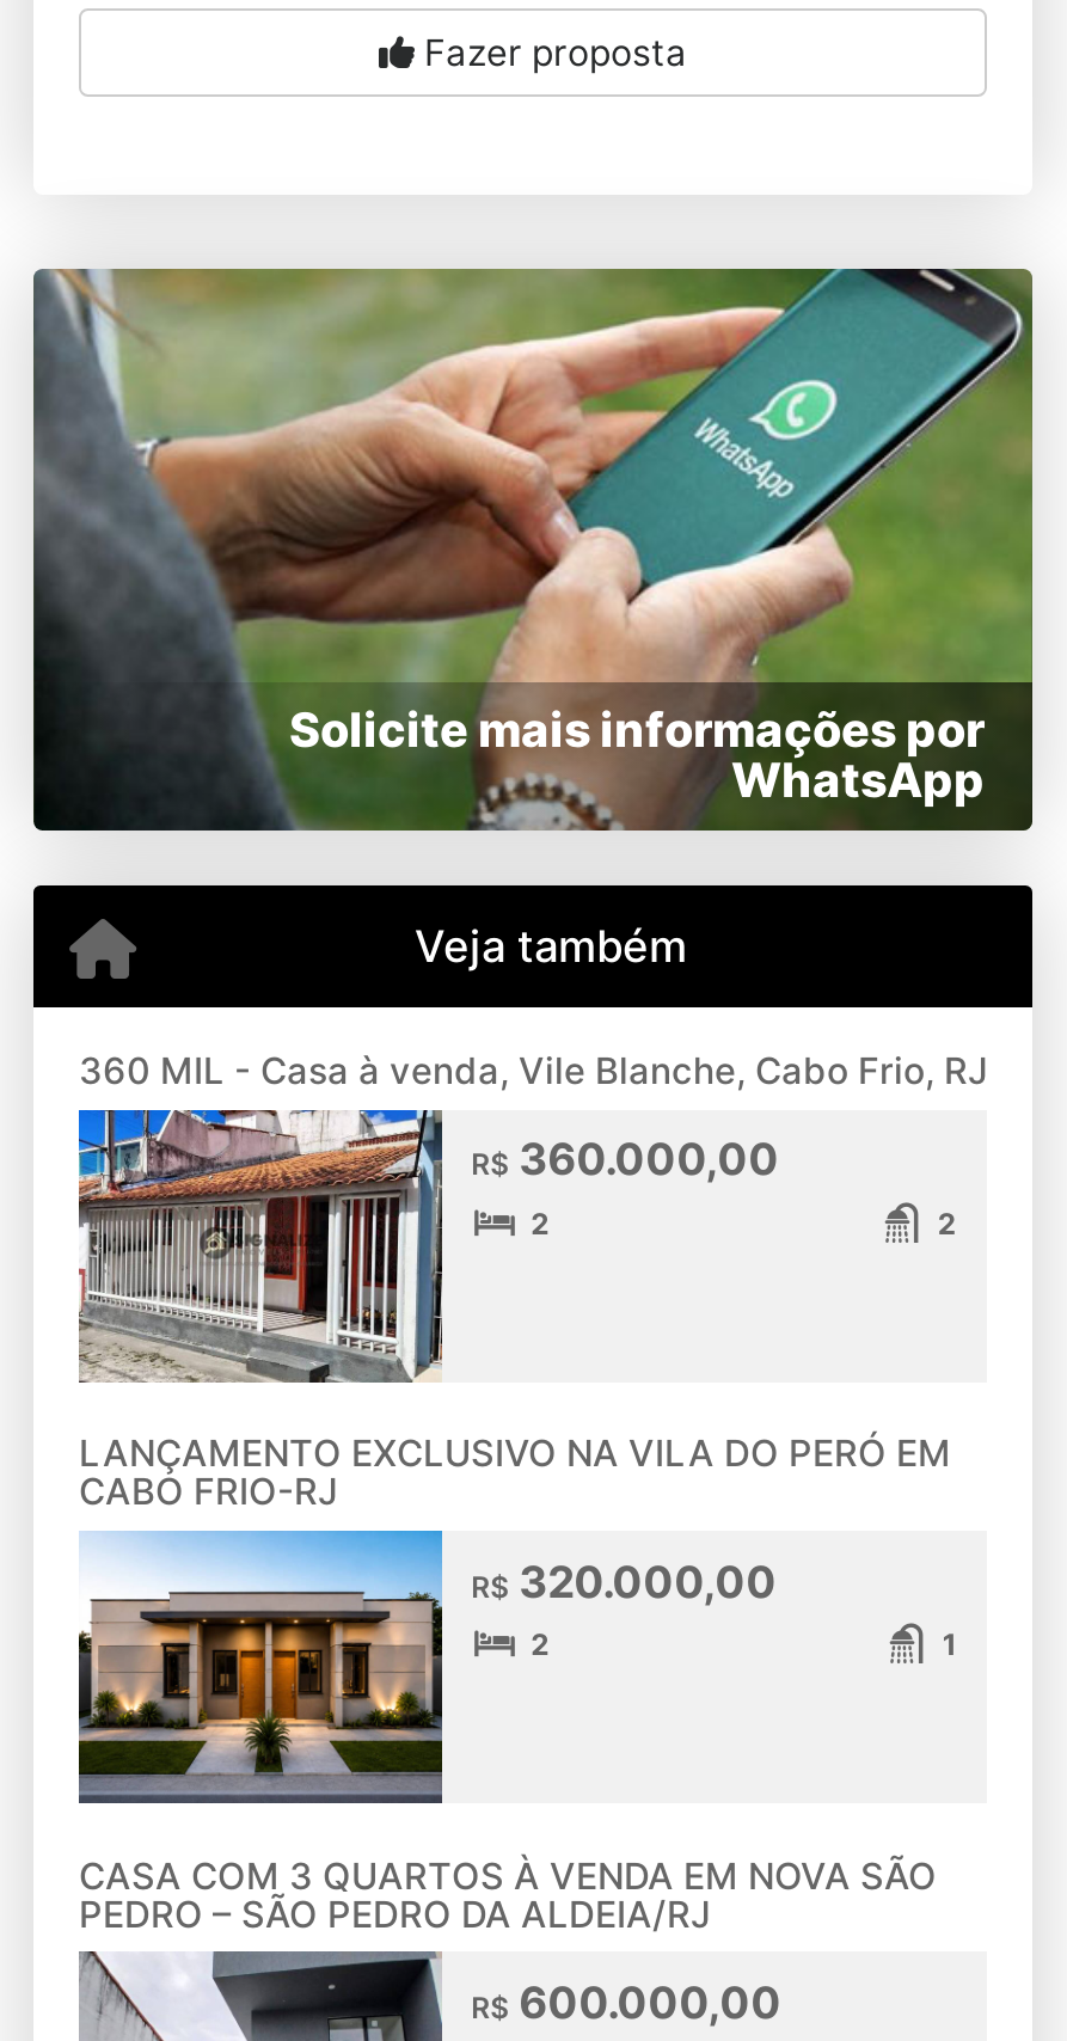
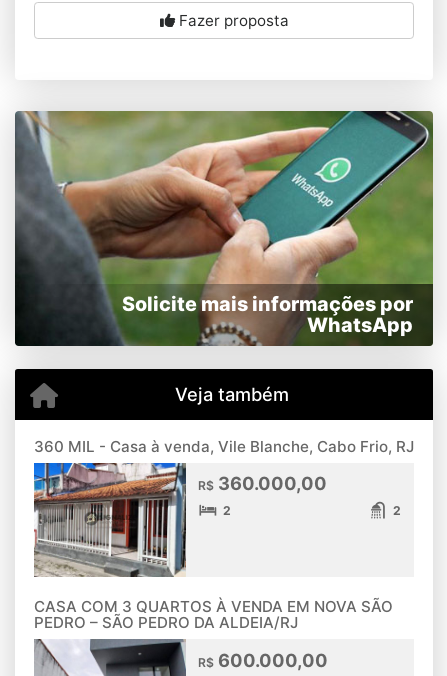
[79,1431,957,1803] [image] | LANÇAMENTO EXCLUSIVO NA VILA DO PERÓ EM | CABO FRIO-RJ | R$320.000,00 | 2 | 1 -> none

